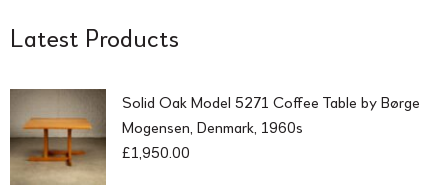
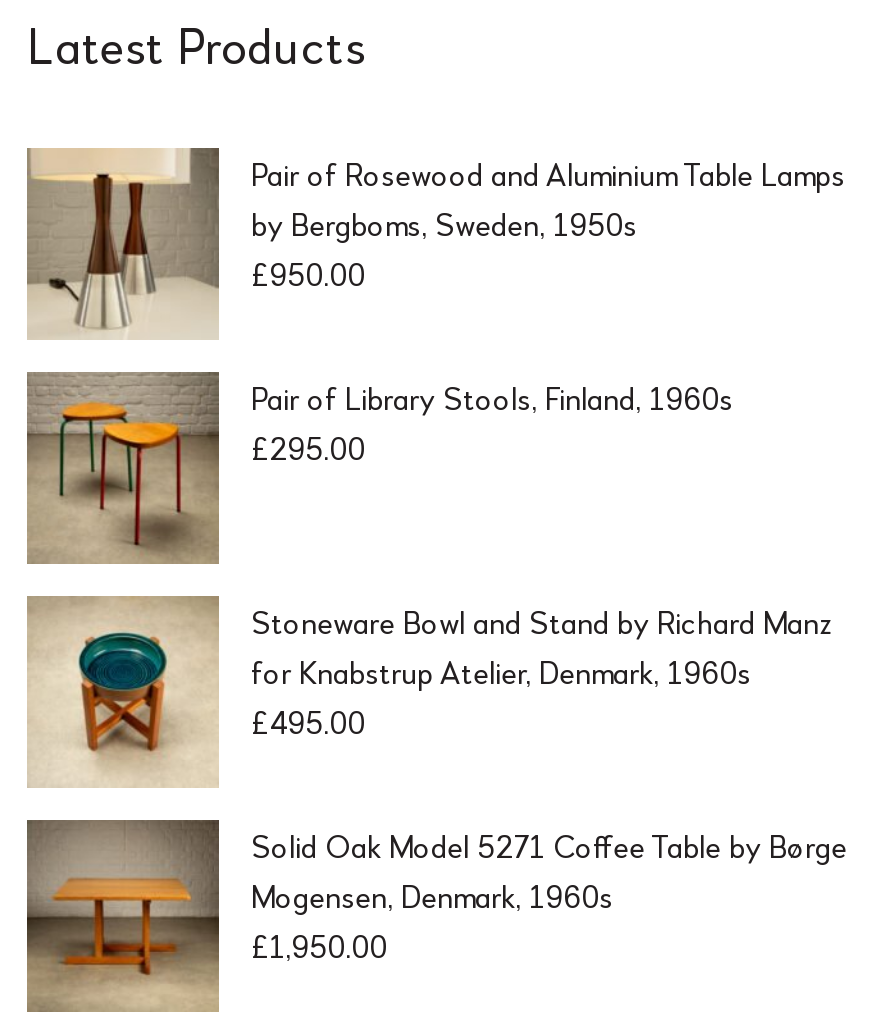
none -> [25,148,845,465] [image] | Pair of Rosewood and Aluminium Table Lamps | by Bergboms, Sweden, 1950s | £950.00 | Pair of Library Stools, Finland, 1960s | £295.00
none -> [25,370,833,739] [image] | Stoneware Bowl and Stand by Richard Manz | for Knabstrup Atelier, Denmark, 1960s | £495.00
none -> [25,594,221,788] [image]

